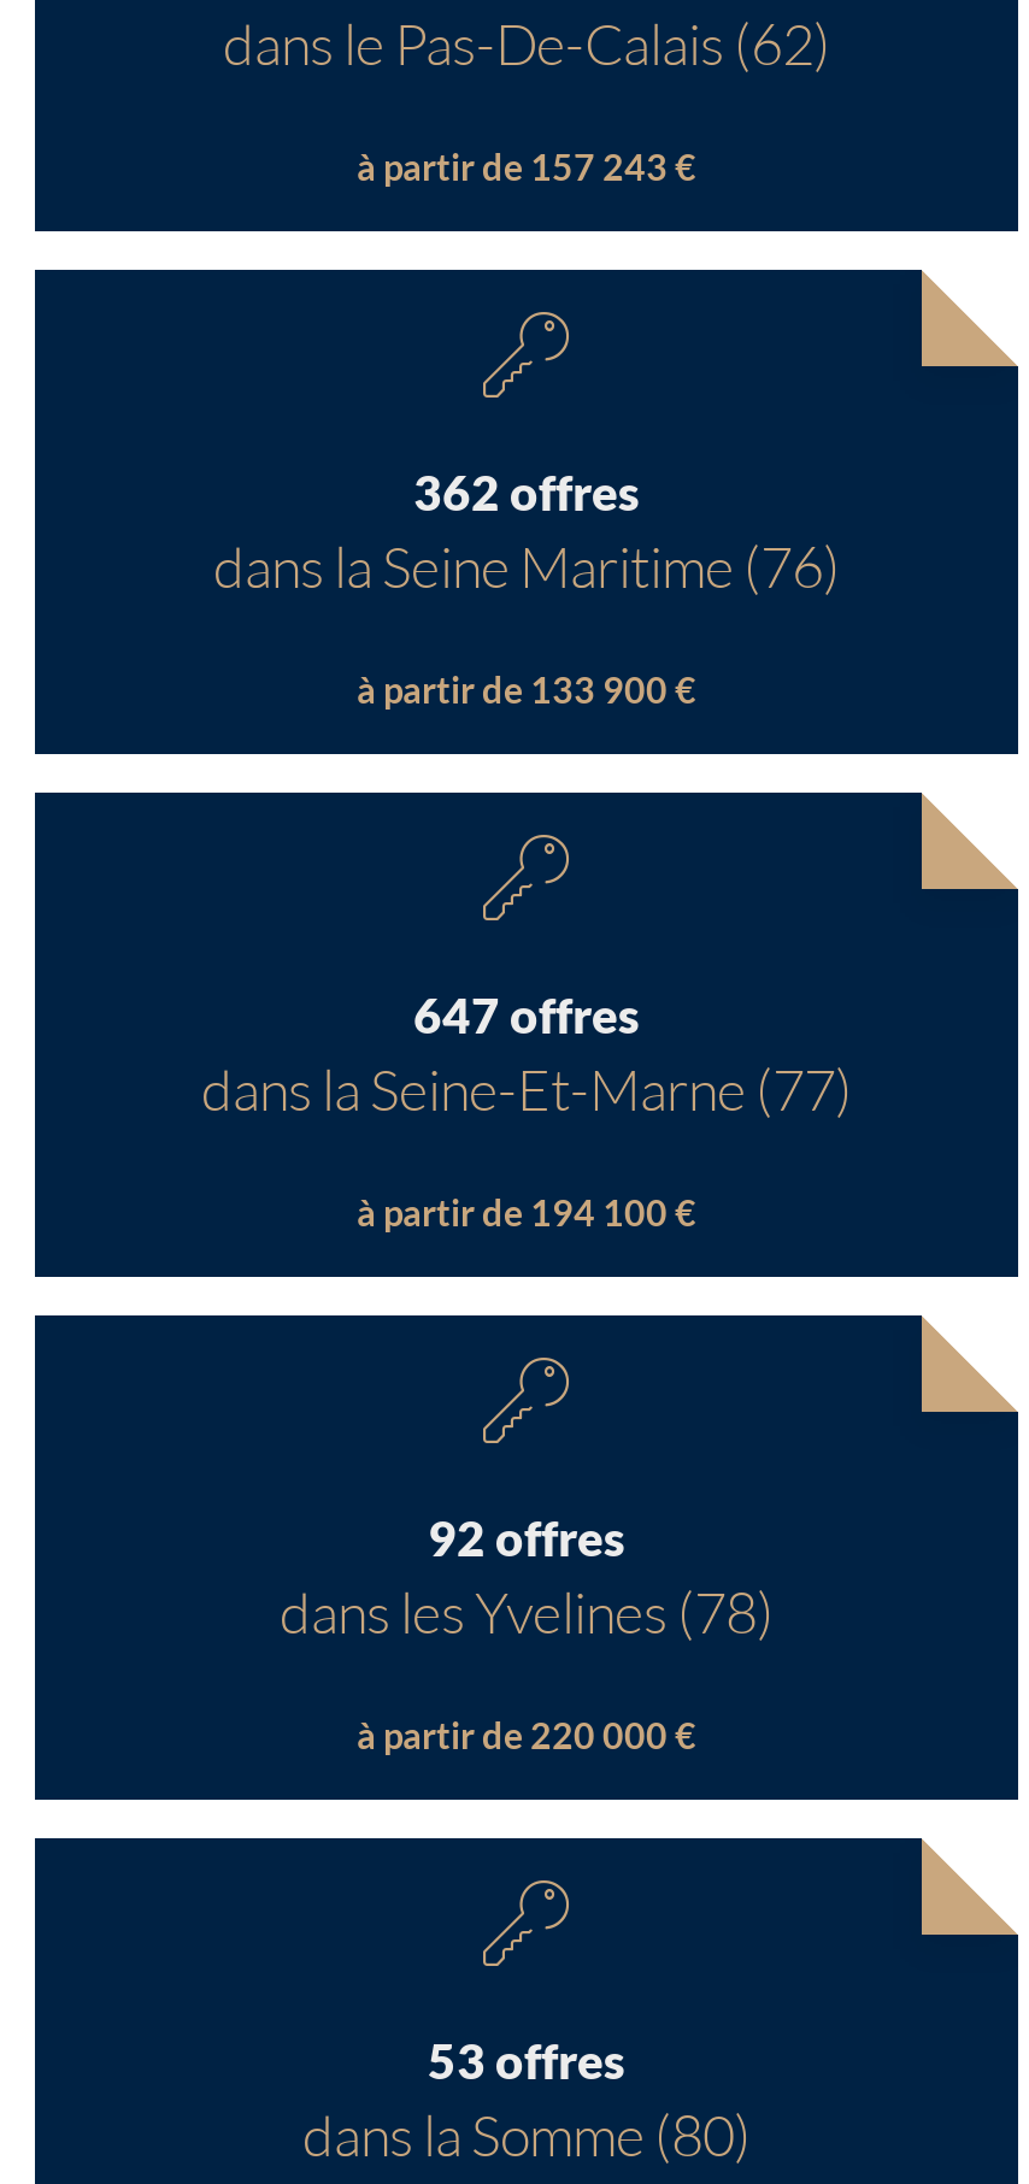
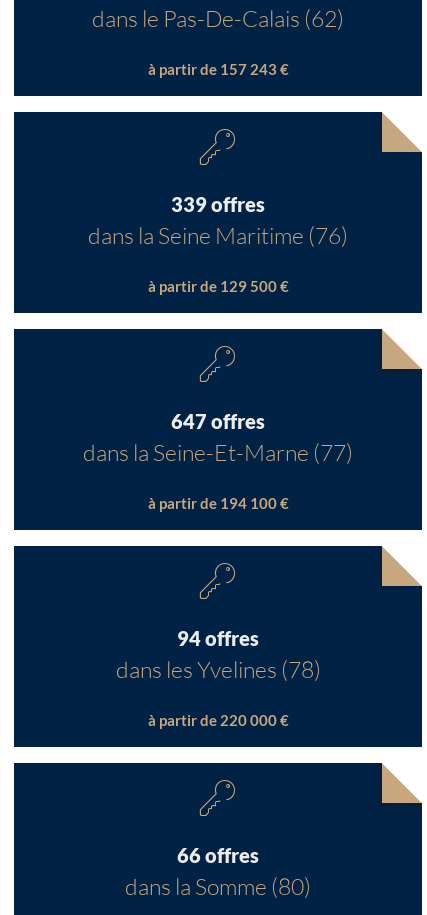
[413,461,640,519] 362 offres -> [171,191,265,215] 339 offres
[357,667,696,711] à partir de 133 900 € -> [147,277,288,295] à partir de 129 500 €
[428,1507,625,1565] 92 offres -> [177,625,259,649] 94 offres
[428,2030,625,2088] 53 offres -> [177,842,259,866] 66 offres

